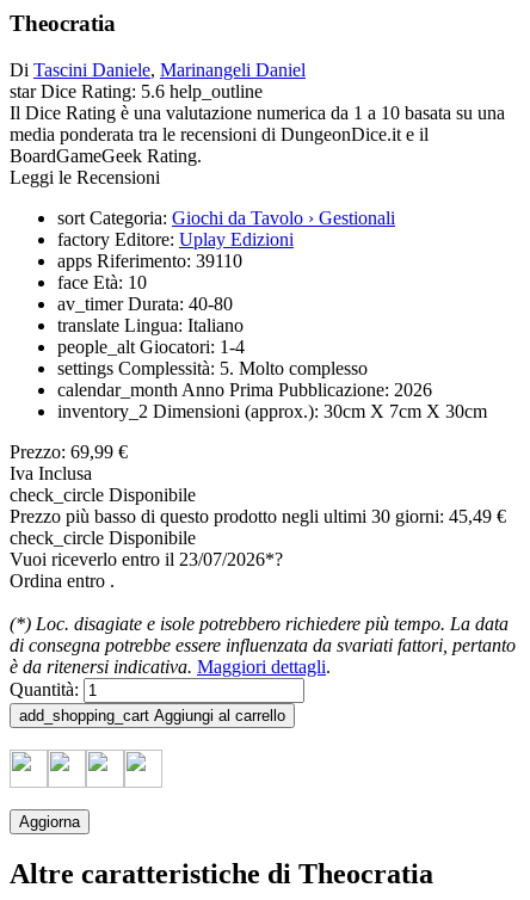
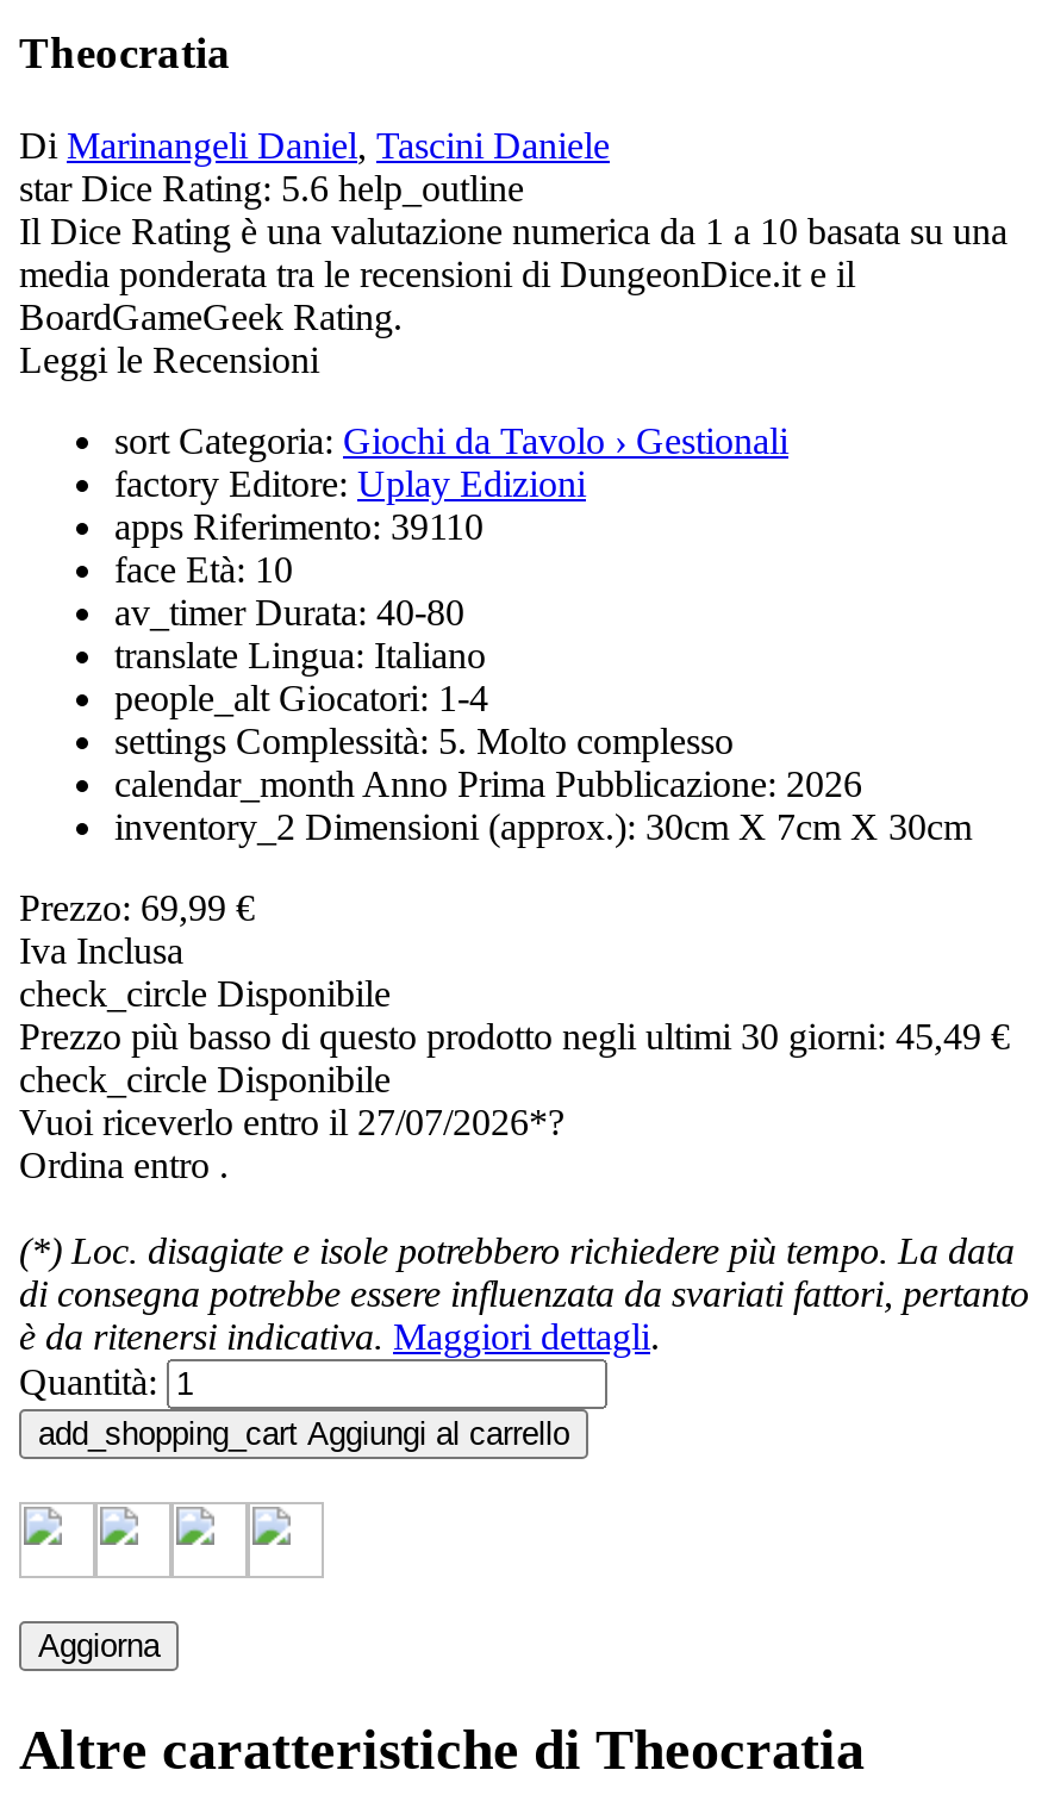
[10,60,306,80] Di Tascini Daniele, Marinangeli Daniel -> [19,125,610,165] Di Marinangeli Daniel, Tascini Daniele
[10,549,283,569] Vuoi riceverlo entro il 23/07/2026*? -> [19,1102,564,1142] Vuoi riceverlo entro il 27/07/2026*?

